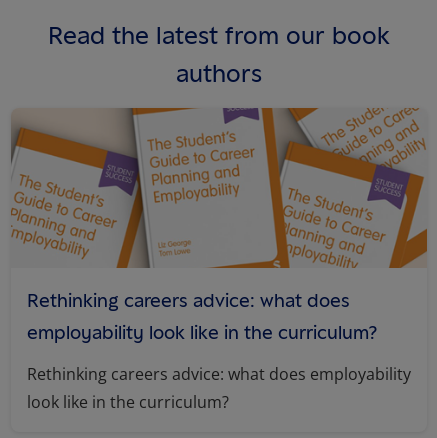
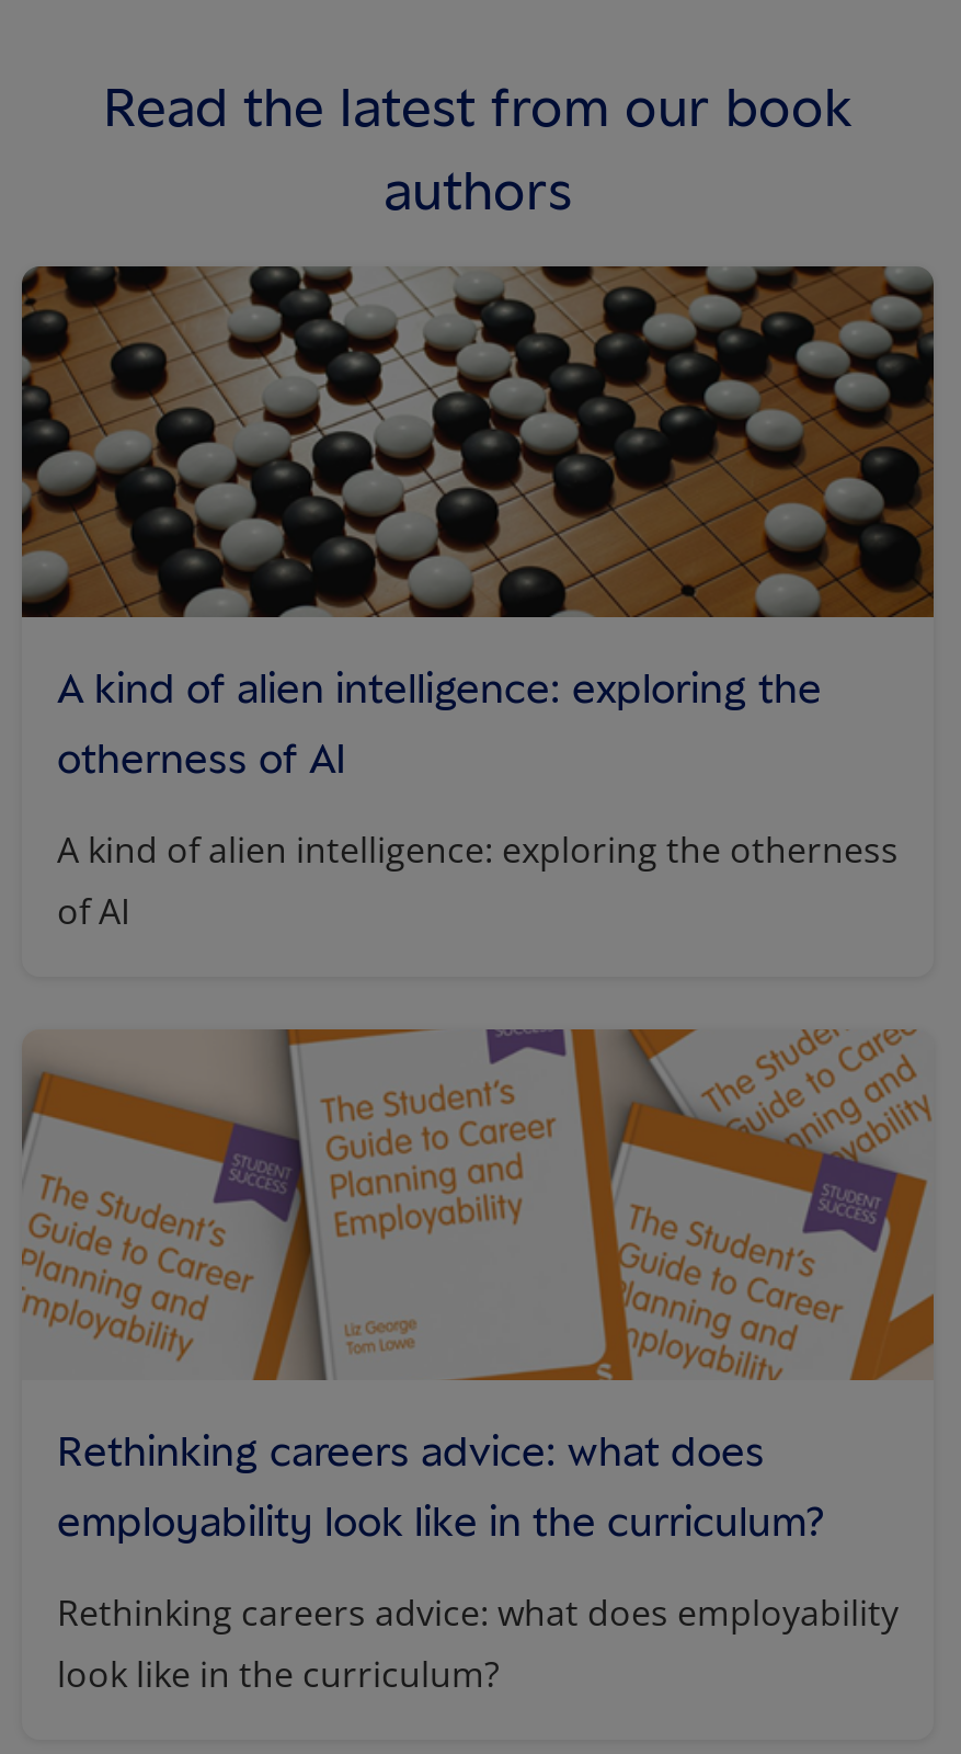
none -> [20,264,936,934] [image] | A kind of alien intelligence: exploring the | otherness of AI | A kind of alien intelligence: exploring the otherness | of AI

